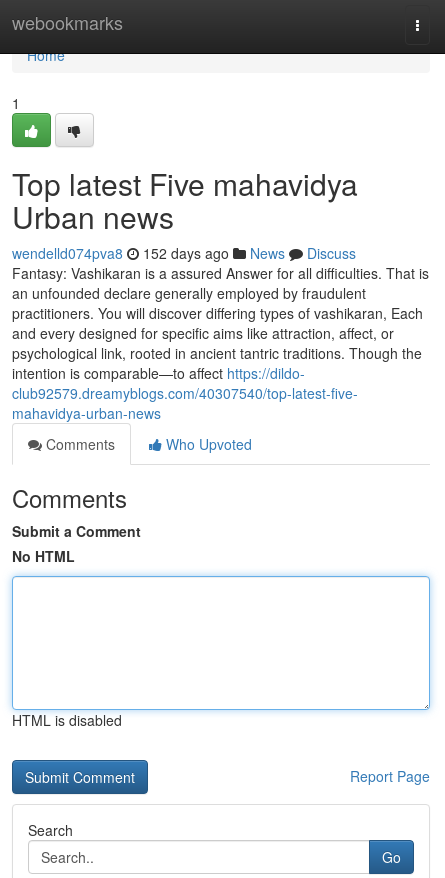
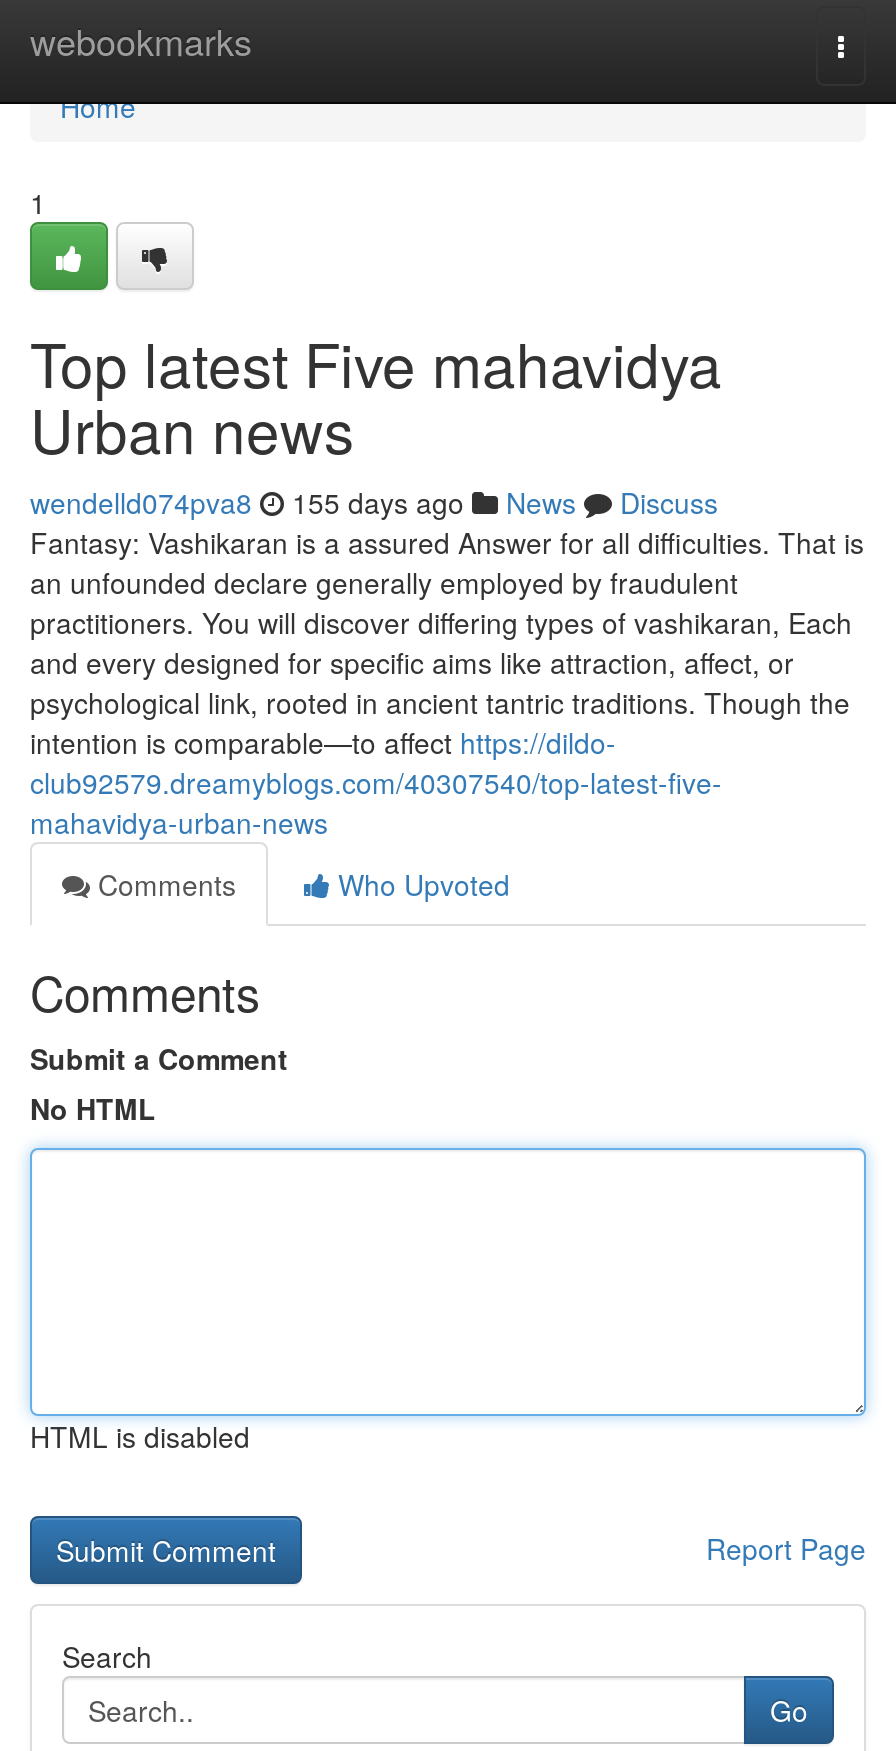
[12,243,356,263] wendelld074pva8 152 days ago News Discuss -> [30,482,718,522] wendelld074pva8 155 days ago News Discuss

